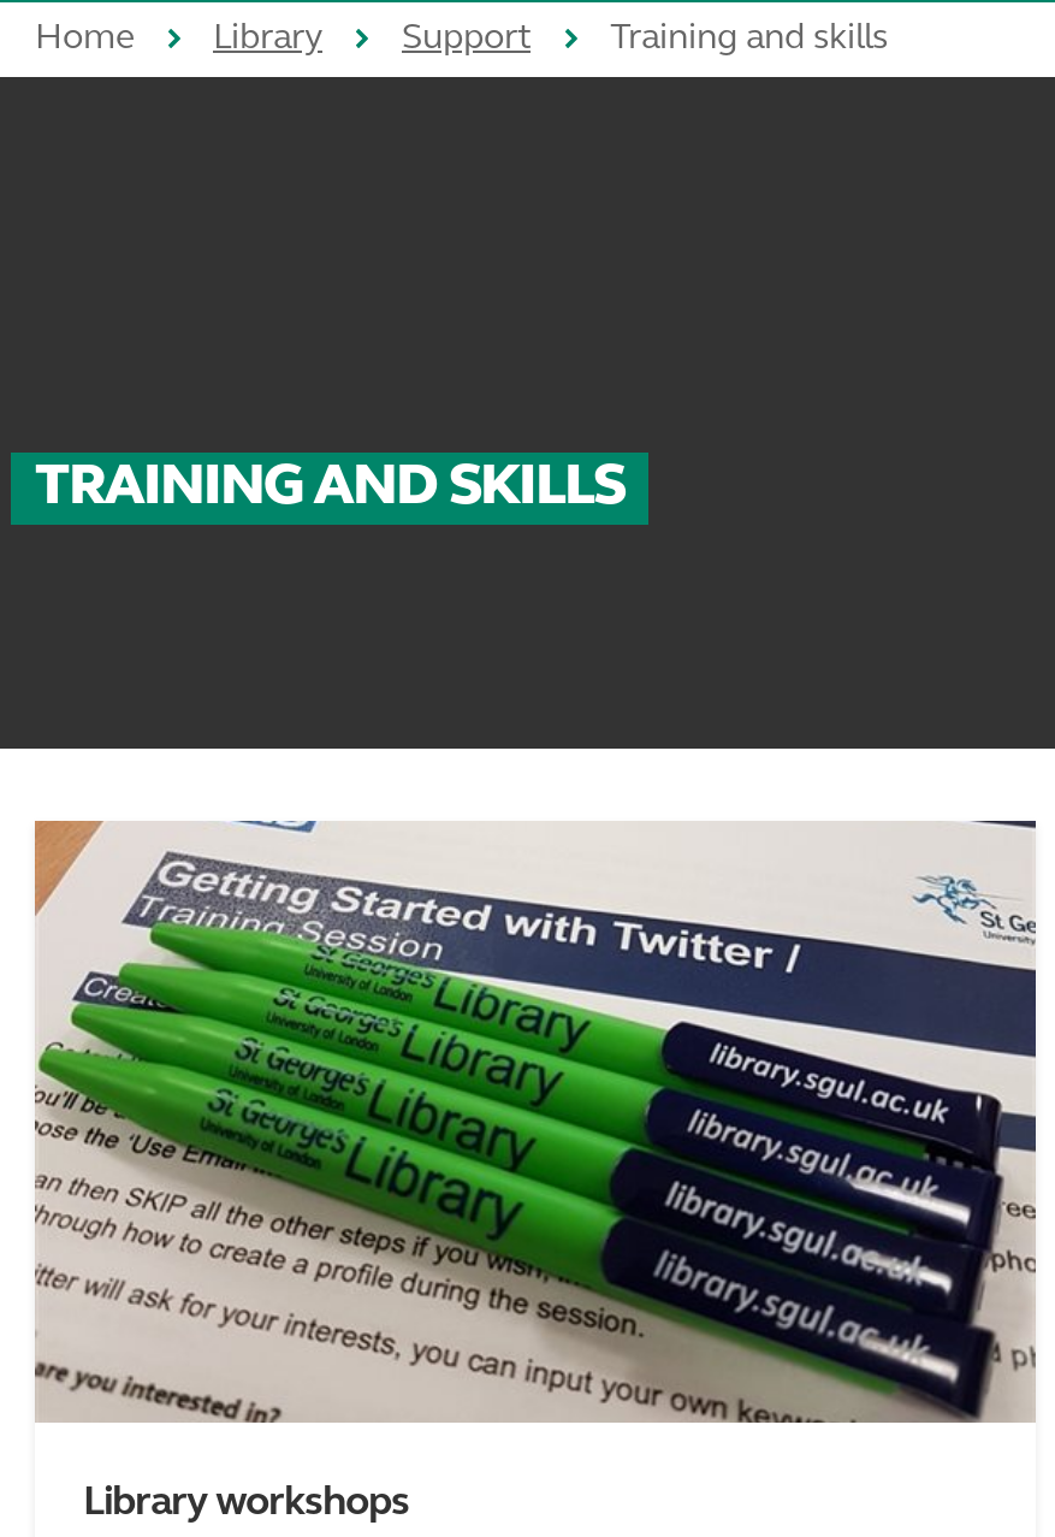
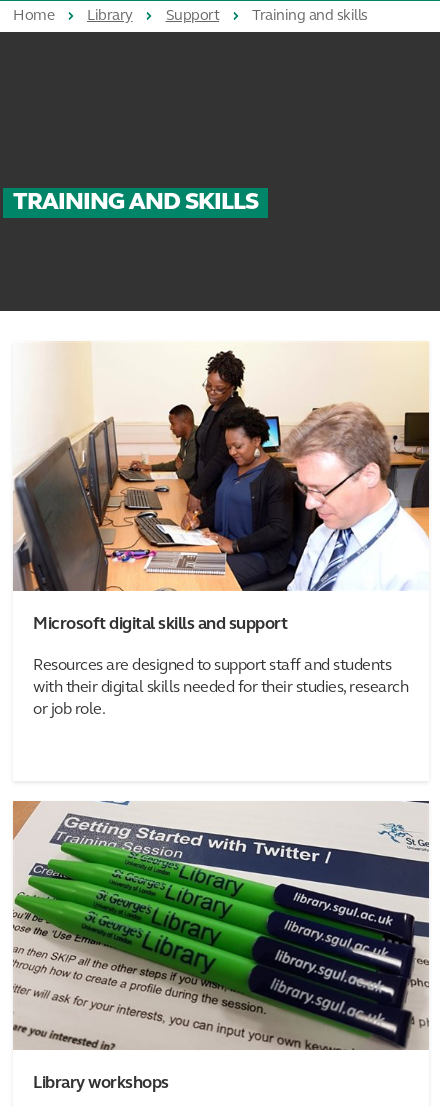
none -> [13,341,430,718] [image] | Microsoft digital skills and support | Resources are designed to support staff and students | with their digital skills needed for their studies, research | or job role.

